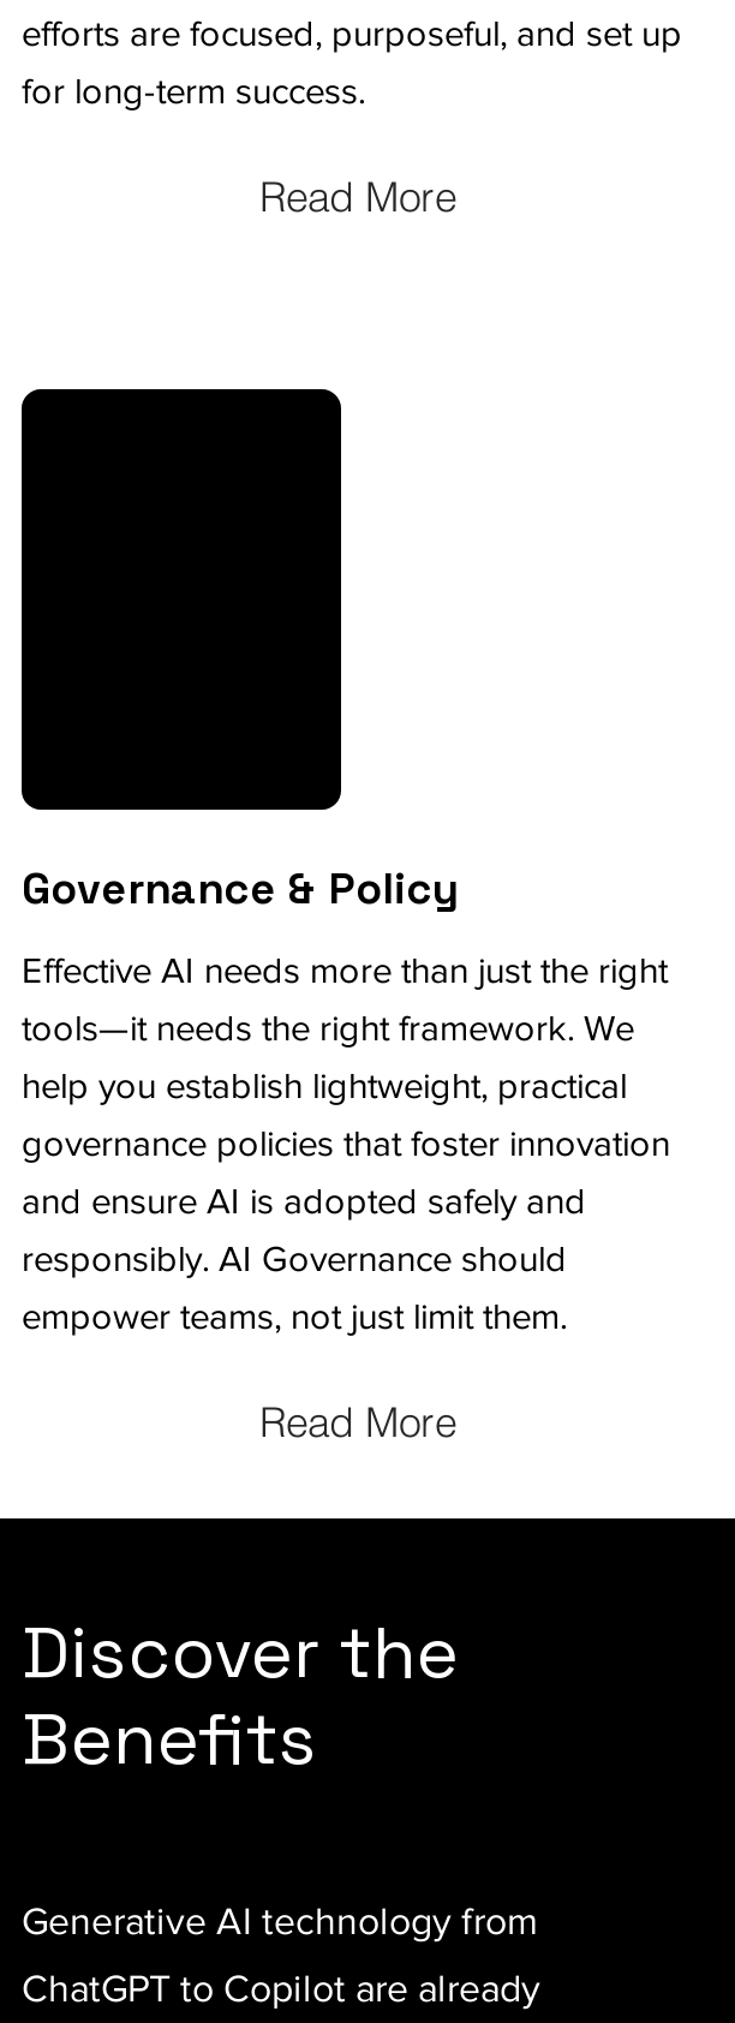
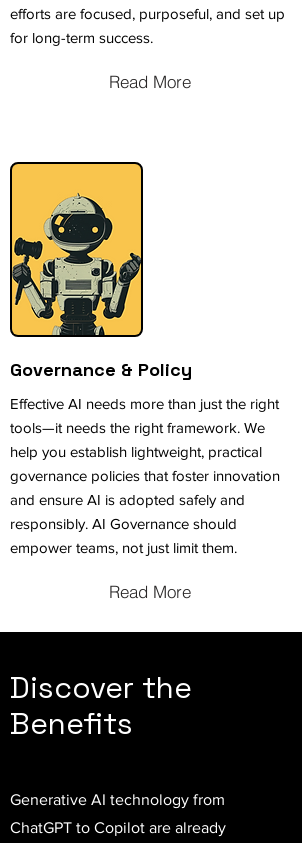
none -> [11,163,142,336] [image]

